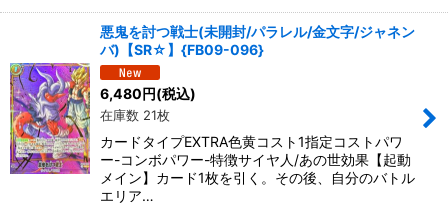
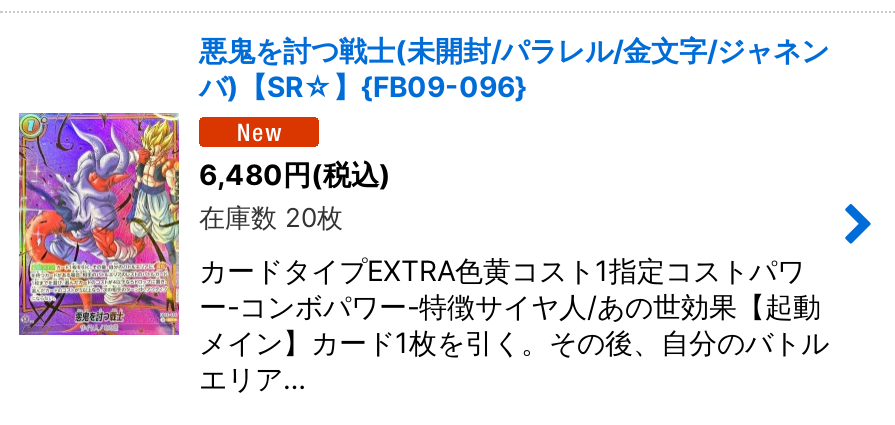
[100,106,170,122] 在庫数 21枚 -> [199,200,343,232] 在庫数 20枚

